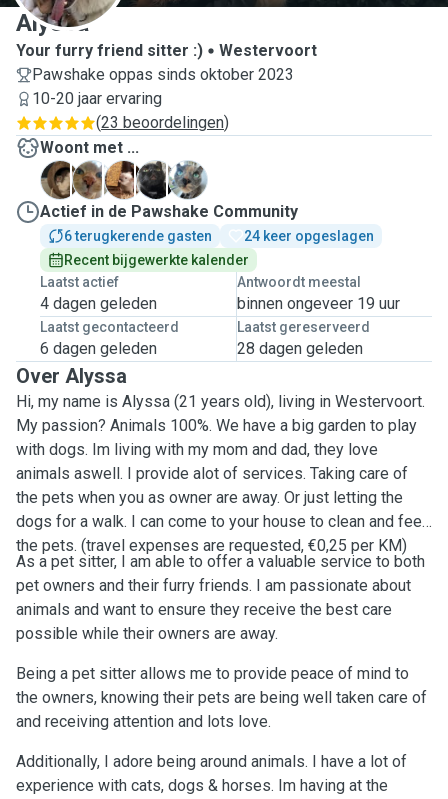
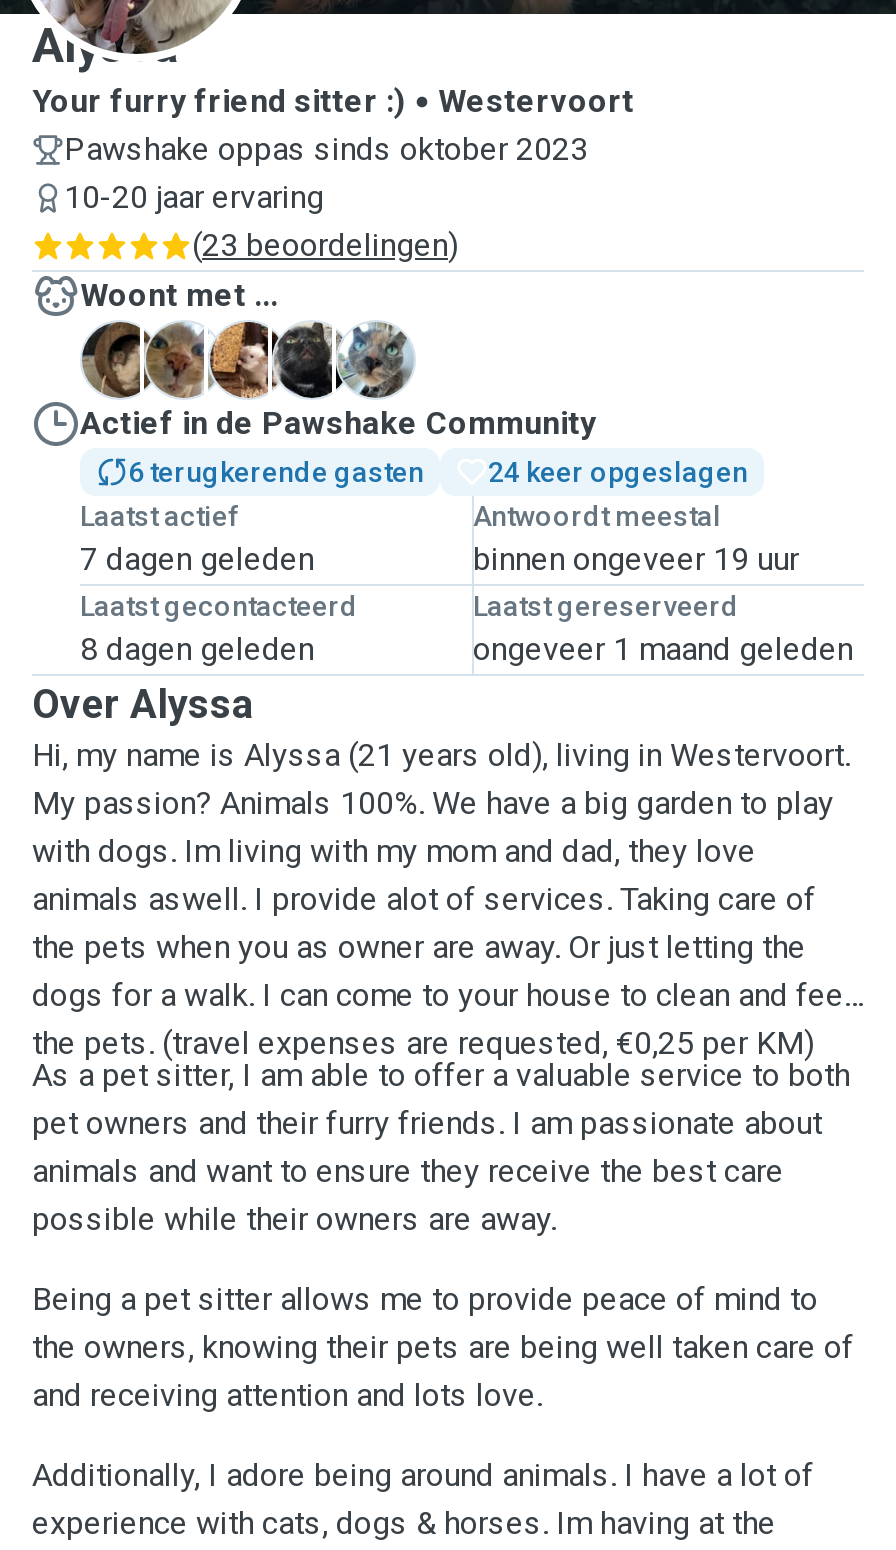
[64,252,249,268] Recent bijgewerkte kalender -> none
[40,294,157,313] 4 dagen geleden -> [80,540,314,578] 7 dagen geleden
[40,339,157,358] 6 dagen geleden -> [80,630,314,668] 8 dagen geleden
[236,339,362,358] 28 dagen geleden -> [473,630,853,668] ongeveer 1 maand geleden

